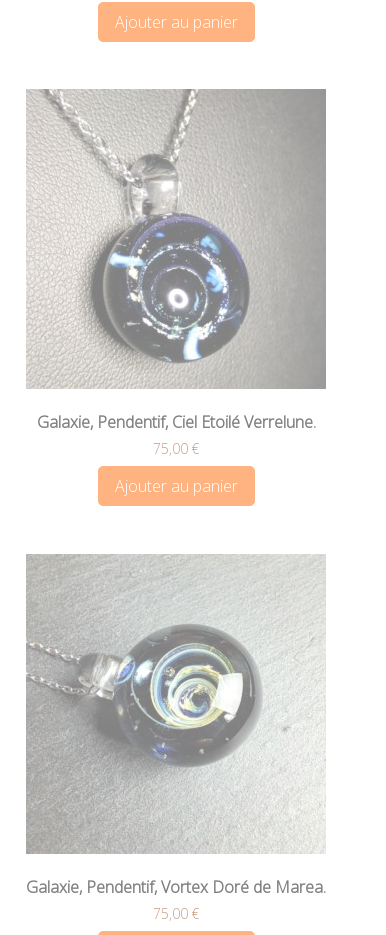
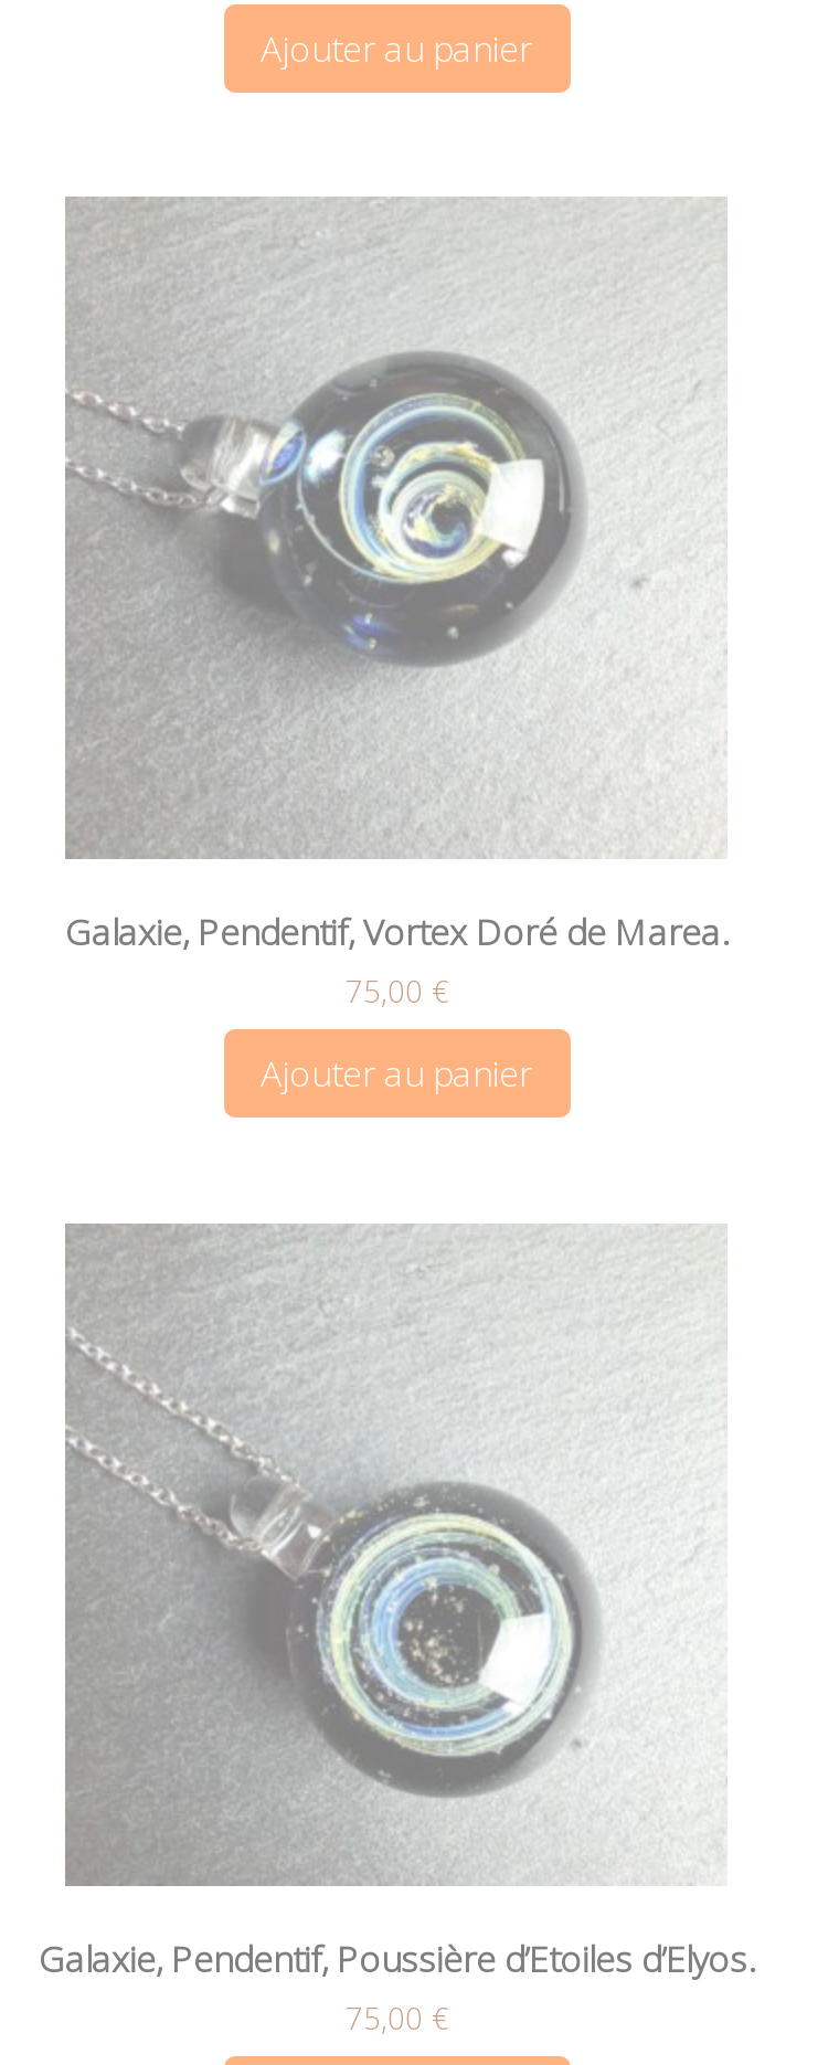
[26,89,327,390] [image] -> [65,197,728,859] [image]
[36,411,315,433] Galaxie, Pendentif, Ciel Etoilé Verrelune. -> none
none -> [39,1935,754,1984] Galaxie, Pendentif, Poussière d’Etoiles d’Elyos.
[26,557,290,854] [image] -> [65,1228,604,1884] [image]
moved [26,876,326,898] -> [65,909,728,957]: Galaxie, Pendentif, Vortex Doré de Marea.

